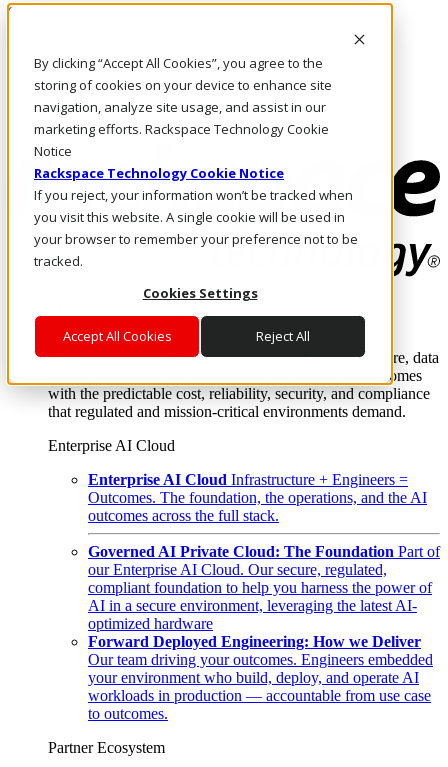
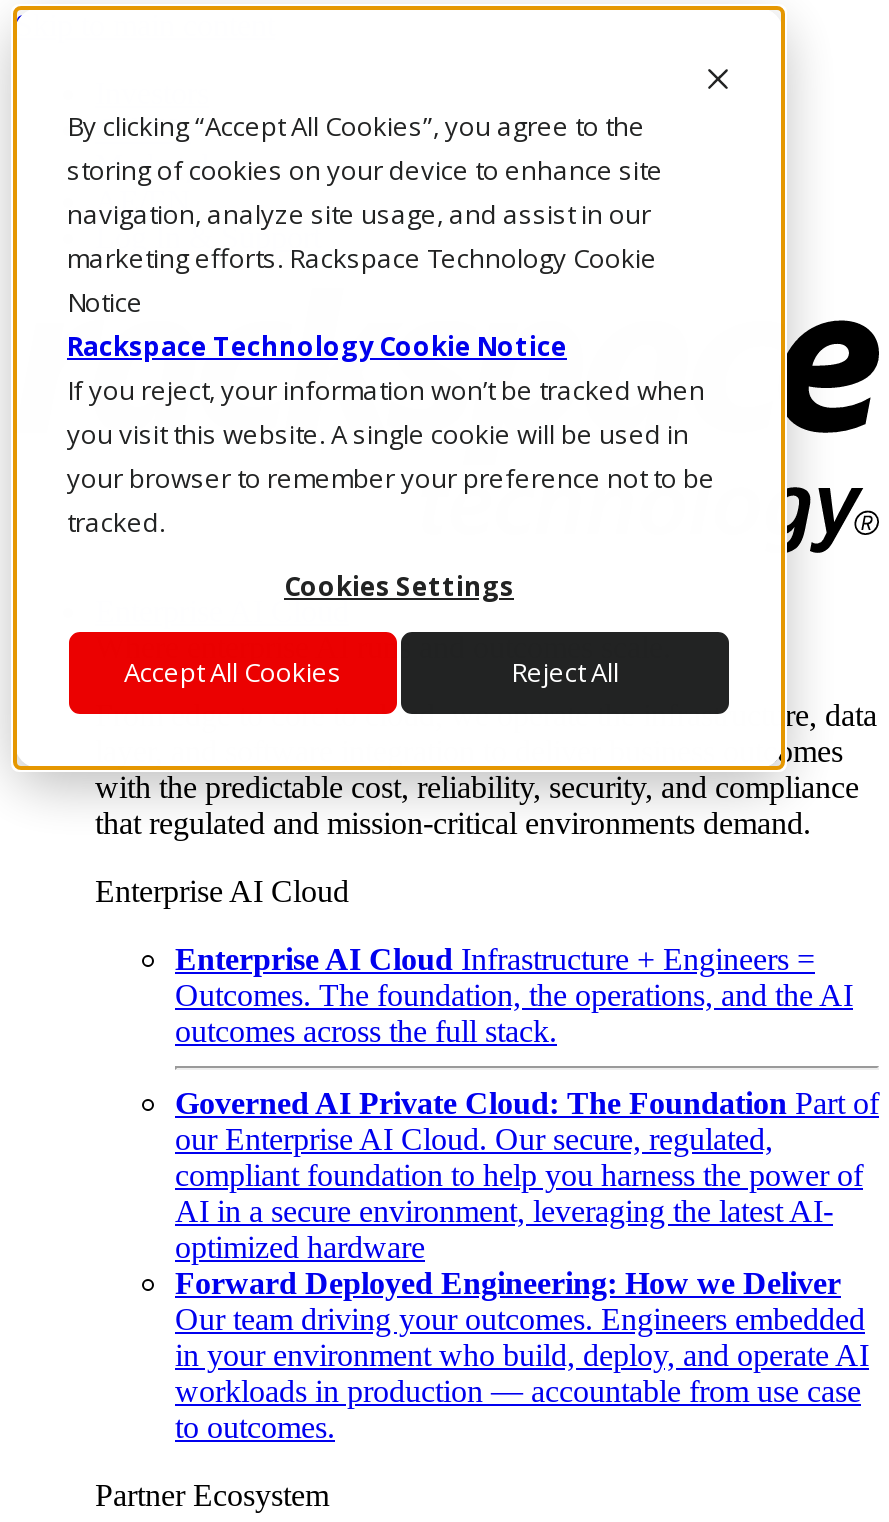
[88,669,419,686] your environment who build, deploy, and operate AI -> [175,1338,869,1372] in your environment who build, deploy, and operate AI

